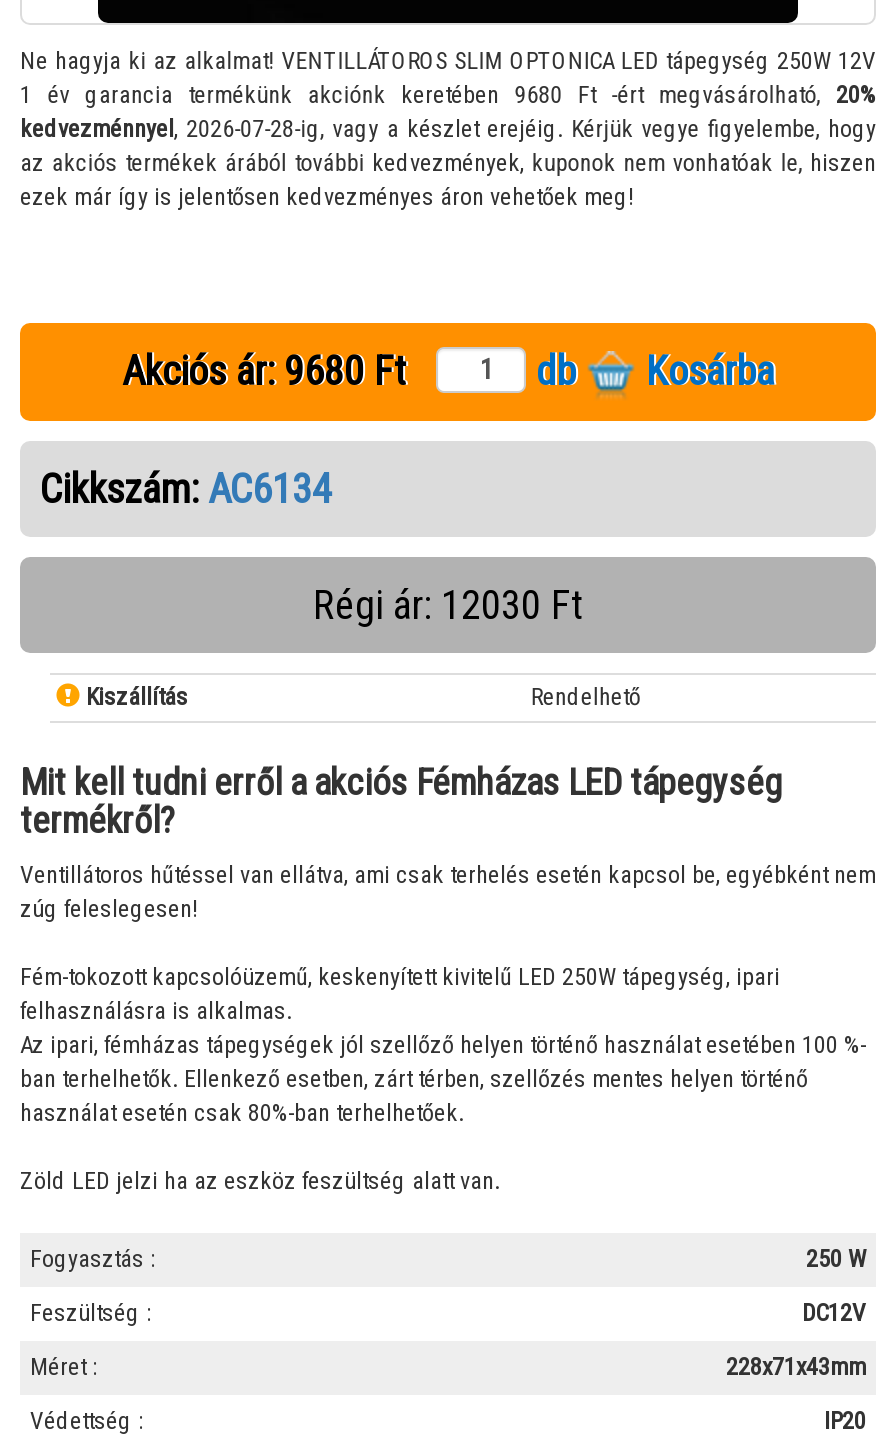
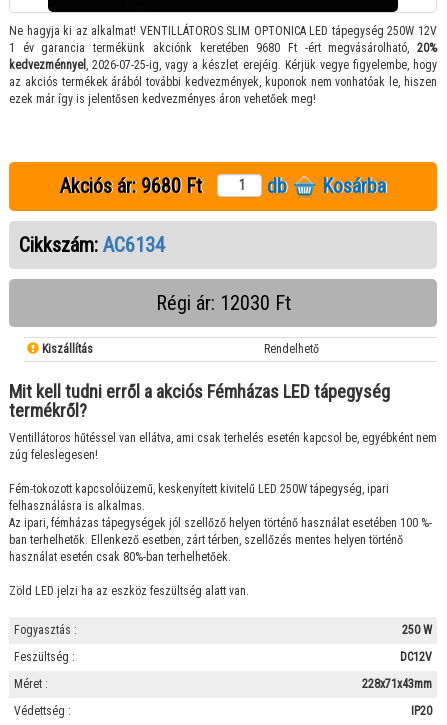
[20,116,876,144] kedvezménnyel, 2026-07-28-ig, vagy a készlet erejéig. Kérjük vegye figyelembe, hogy -> [9,58,437,72] kedvezménnyel, 2026-07-25-ig, vagy a készlet erejéig. Kérjük vegye figyelembe, hogy

